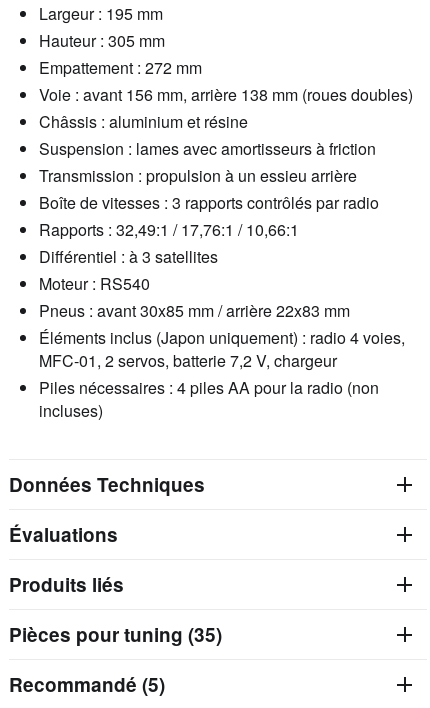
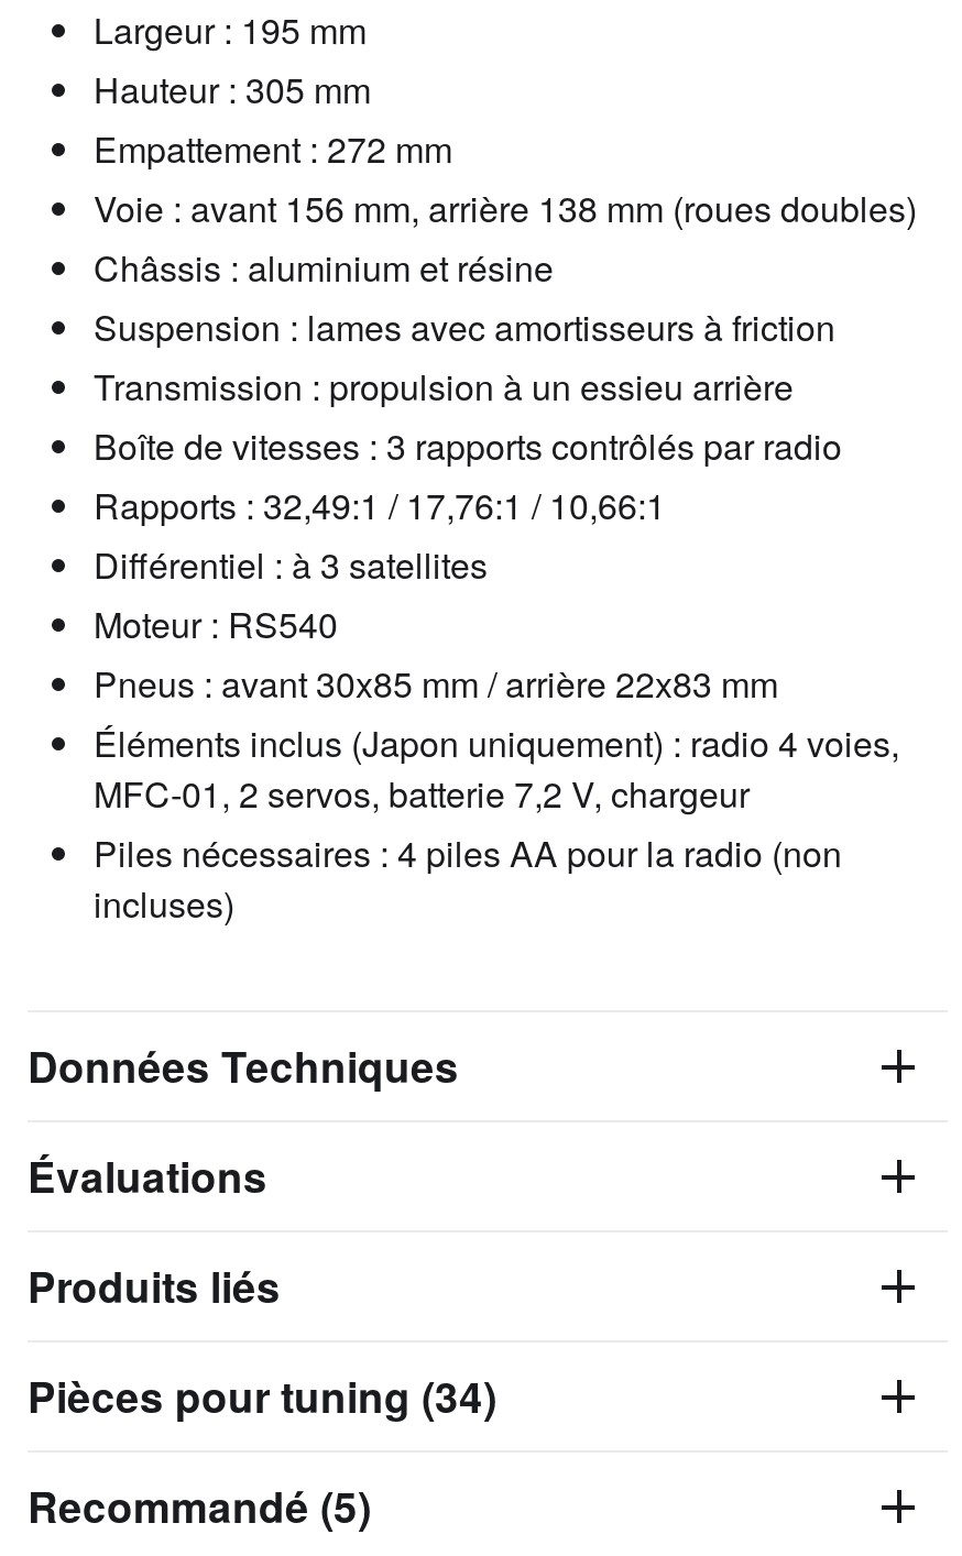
[9,621,222,648] Pièces pour tuning (35) -> [28,1367,496,1427] Pièces pour tuning (34)

